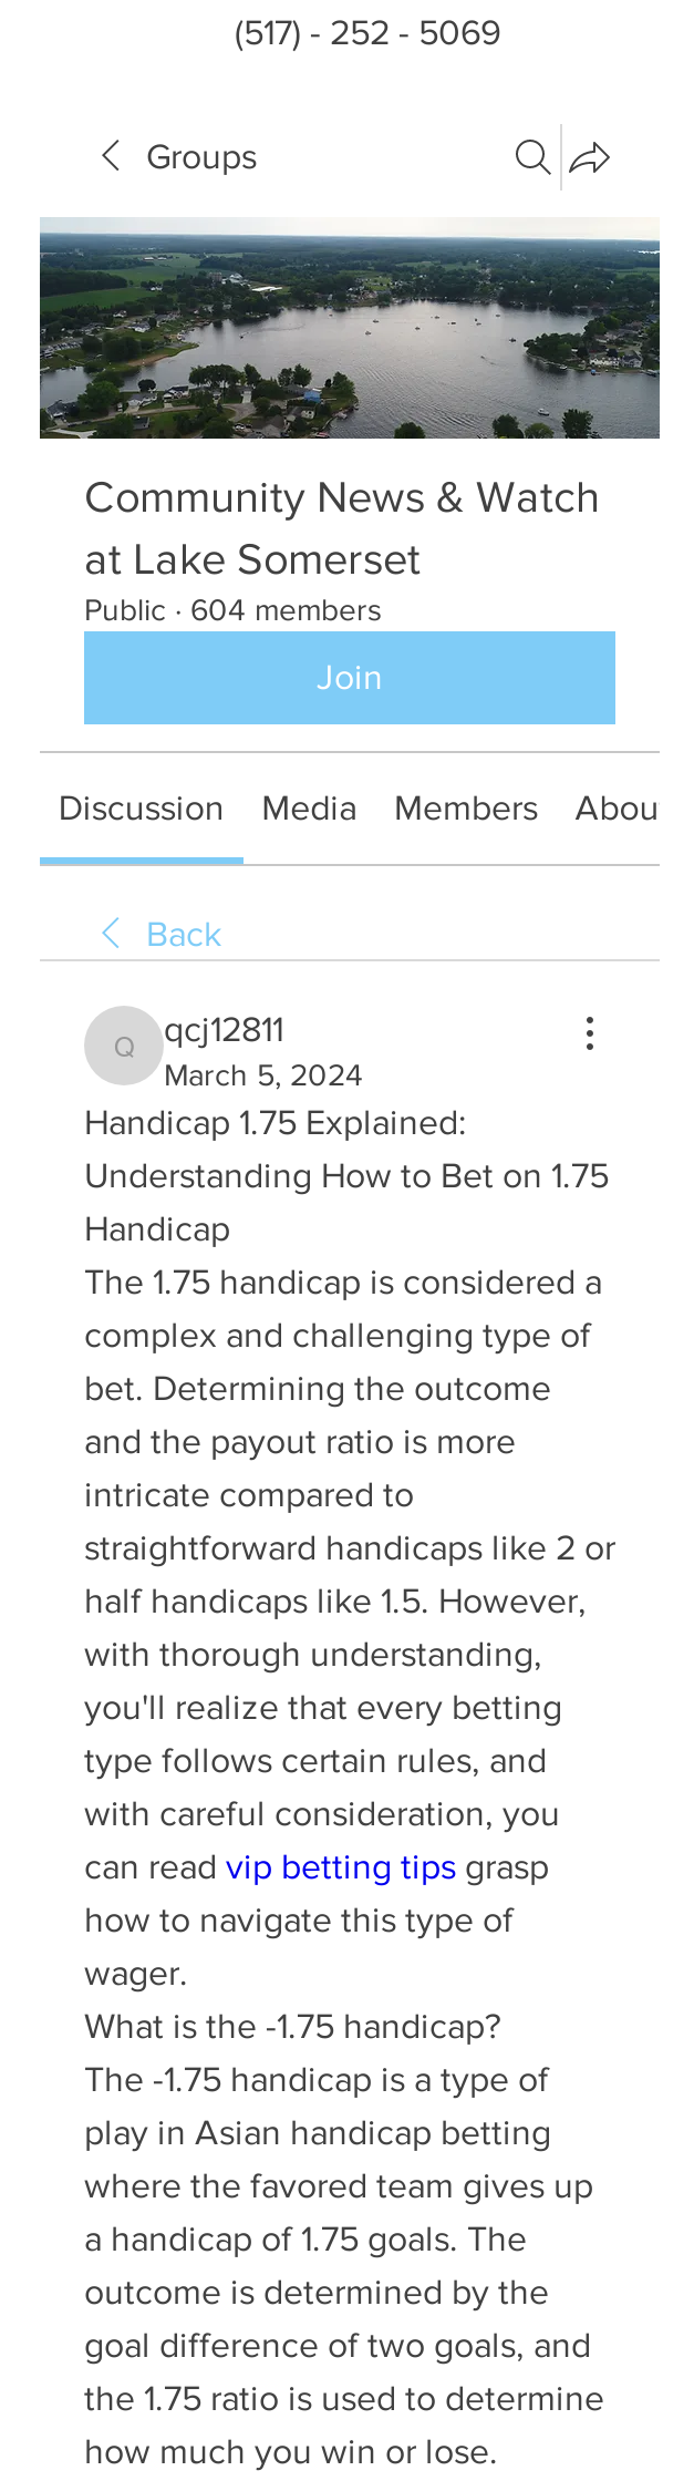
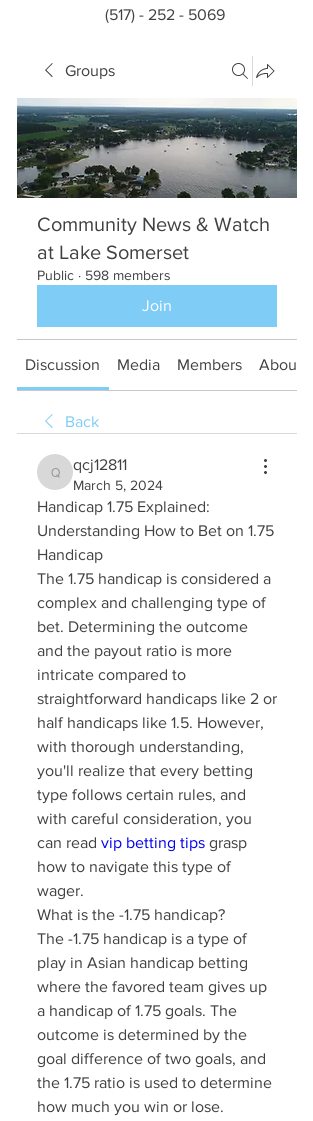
[84,591,383,627] Public · 604 members -> [37,267,171,283] Public · 598 members

